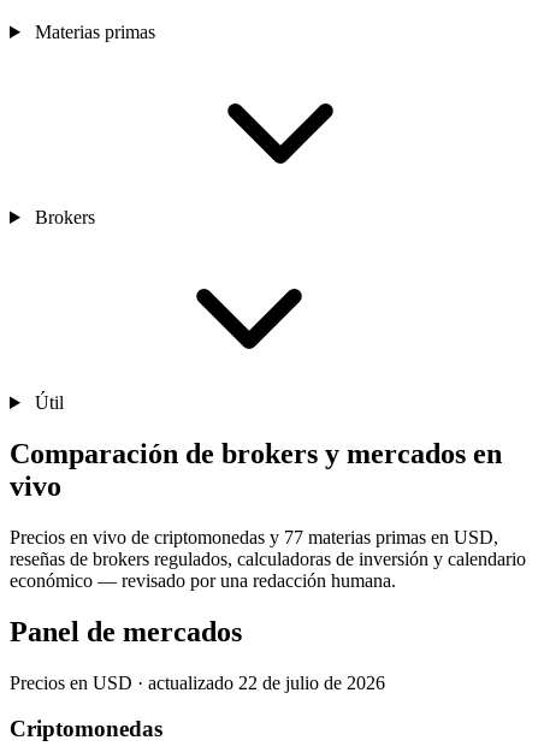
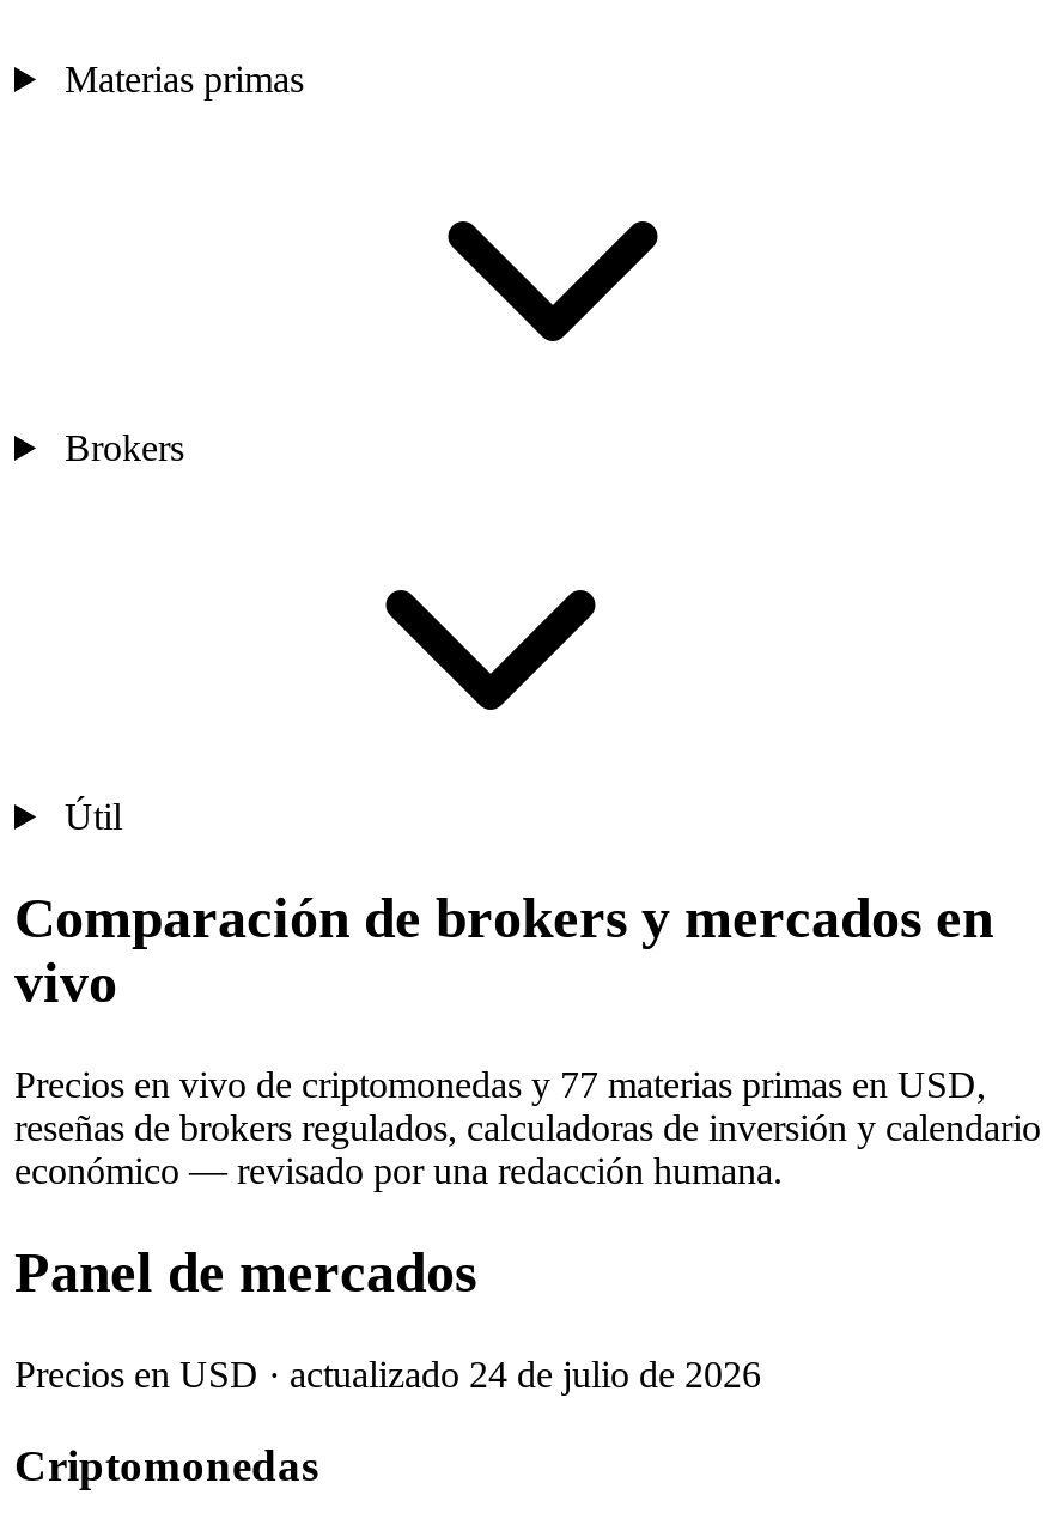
[10,672,385,693] Precios en USD · actualizado 22 de julio de 2026 -> [14,1353,761,1394] Precios en USD · actualizado 24 de julio de 2026

